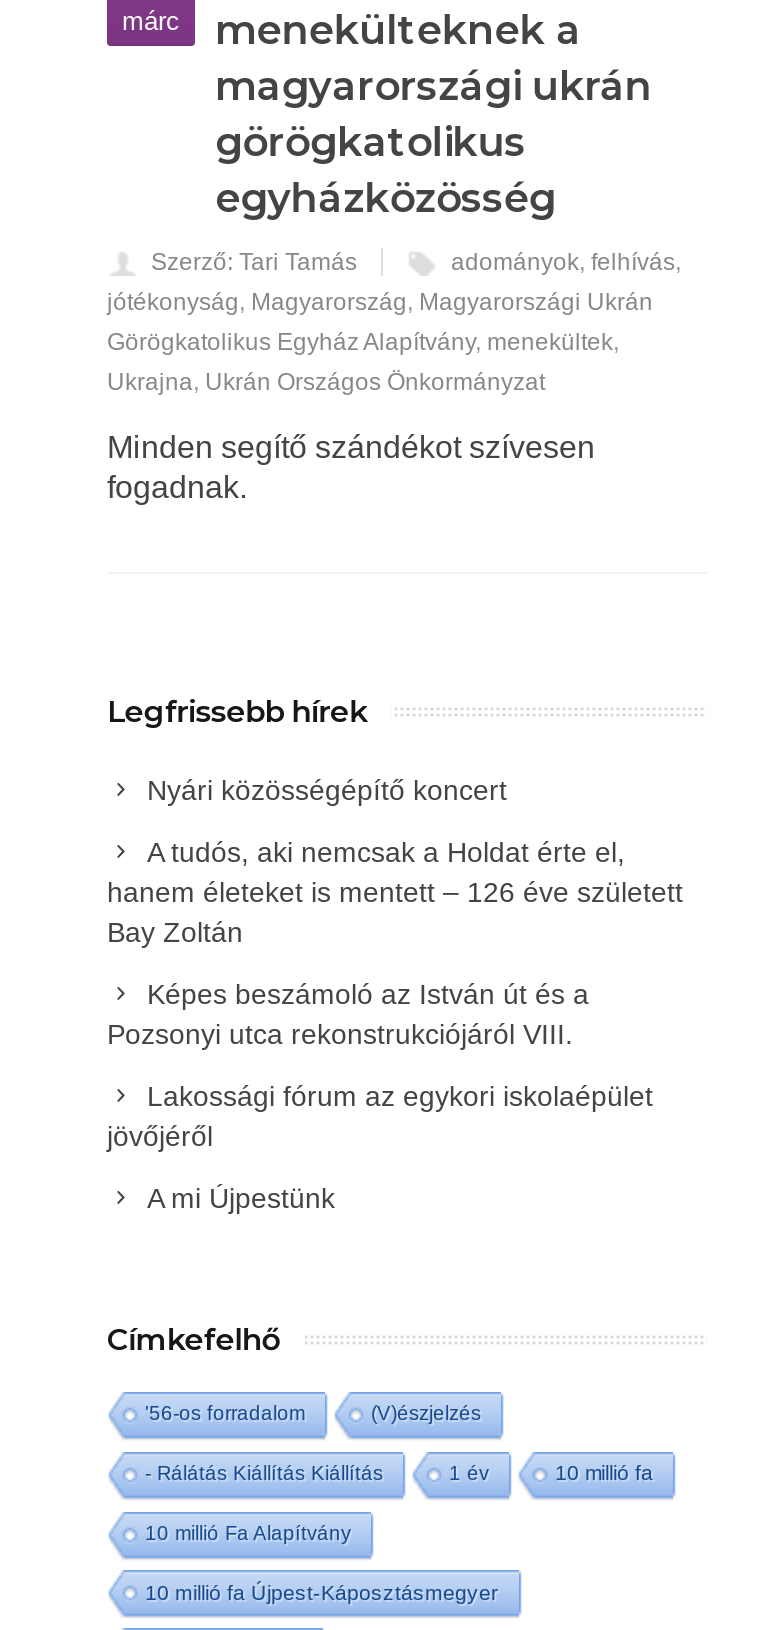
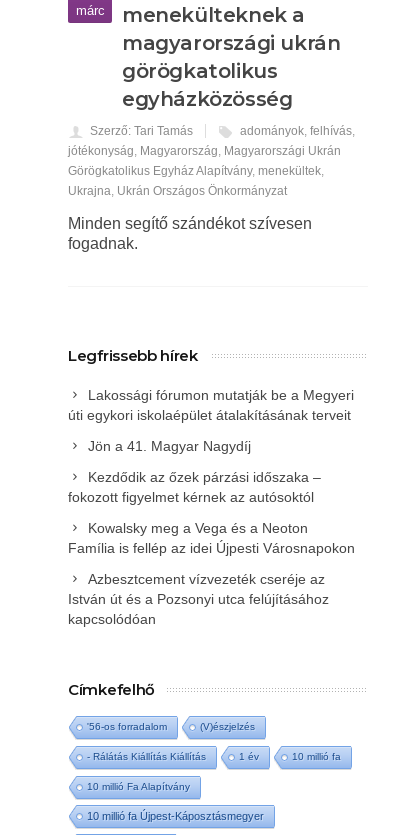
[147,774,507,806] Nyári közösségépítő koncert -> [68,387,354,423] Lakossági fórumon mutatják be a Megyeri | úti egykori iskolaépület átalakításának terveit
[107,836,683,948] A tudós, aki nemcsak a Holdat érte el, | hanem életeket is mentett – 126 éve született | Bay Zoltán -> [88,438,251,454] Jön a 41. Magyar Nagydíj
[107,978,589,1050] Képes beszámoló az István út és a | Pozsonyi utca rekonstrukciójáról VIII. -> [68,469,321,505] Kezdődik az őzek párzási időszaka – | fokozott figyelmet kérnek az autósoktól
[107,1080,653,1152] Lakossági fórum az egykori iskolaépület | jövőjéről -> [68,520,355,556] Kowalsky meg a Vega és a Neoton | Família is fellép az idei Újpesti Városnapokon
[147,1182,335,1214] A mi Újpestünk -> [68,571,329,627] Azbesztcement vízvezeték cseréje az | István út és a Pozsonyi utca felújításához | kapcsolódóan

